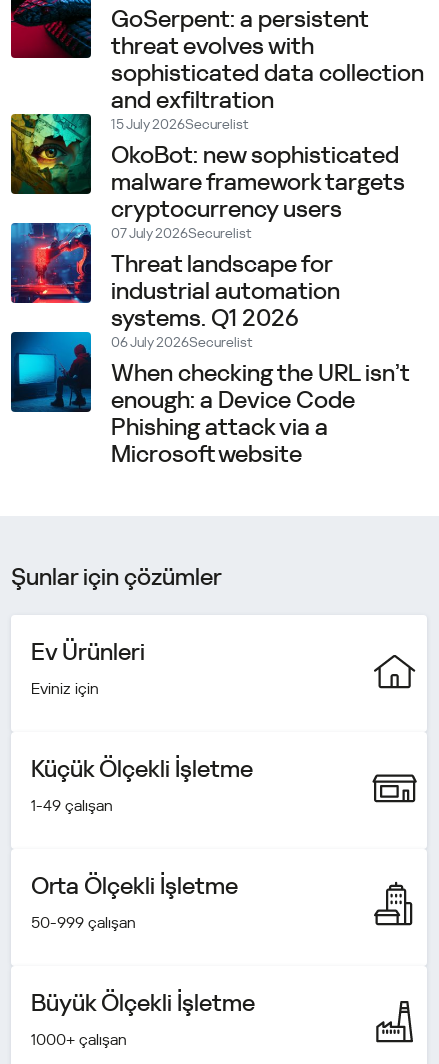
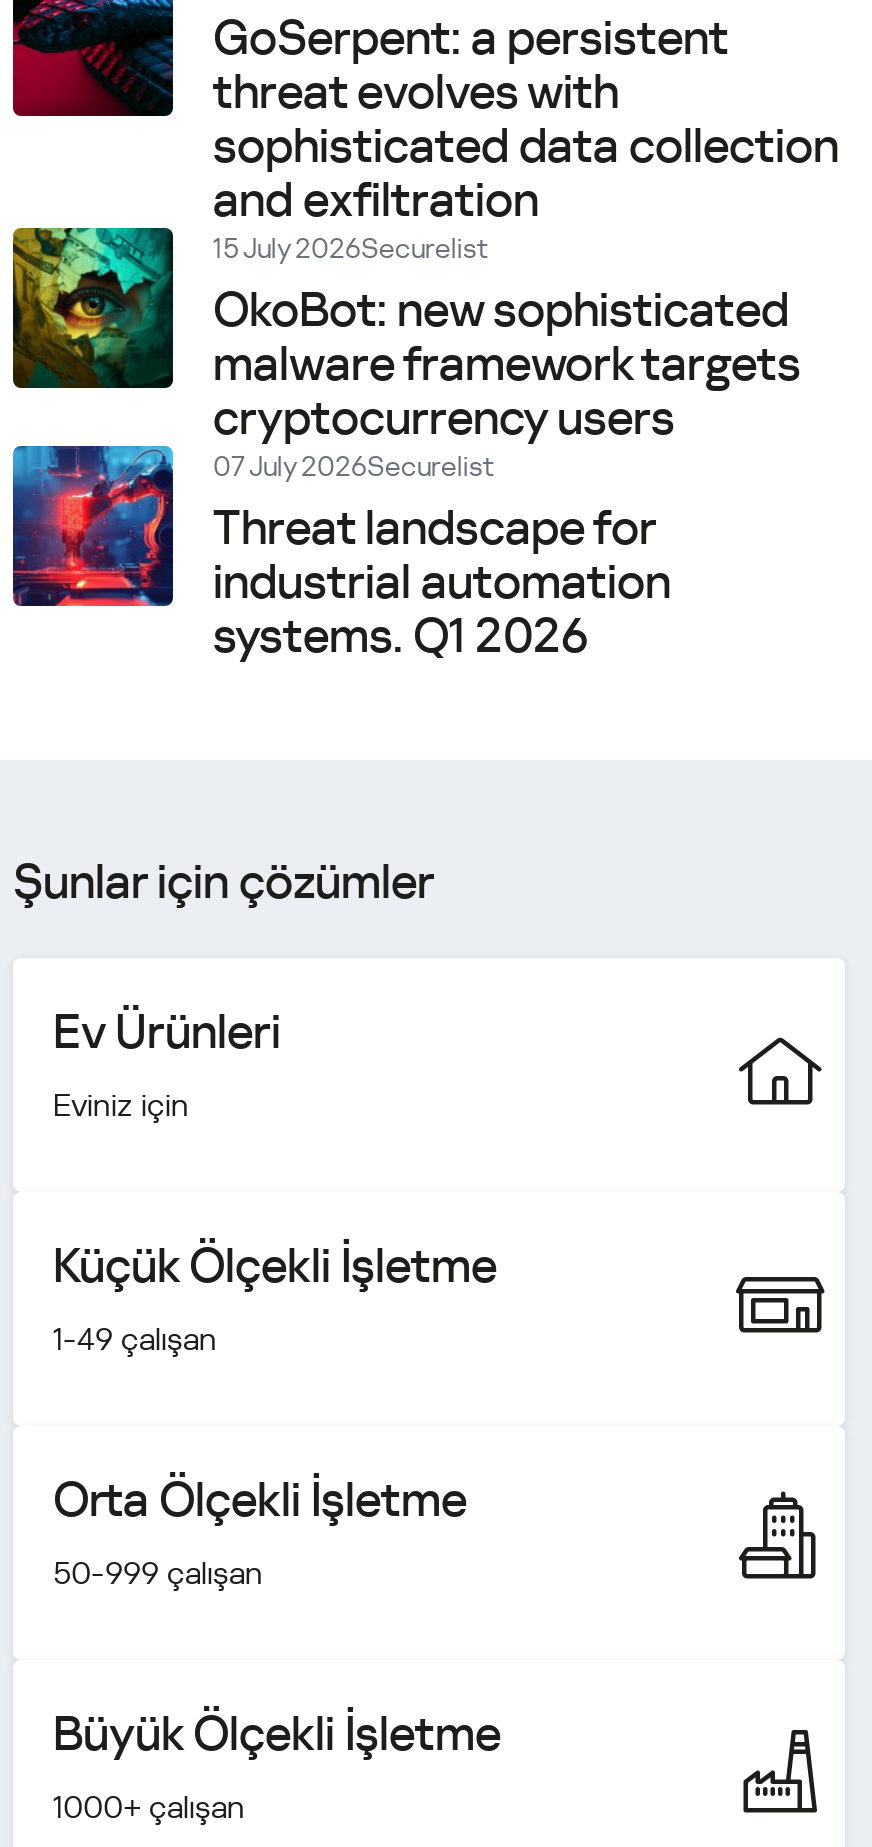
[10,331,409,468] [image] | 06 July 2026Securelist | When checking the URL isn’t | enough: a Device Code | Phishing attack via a | Microsoft website -> none

